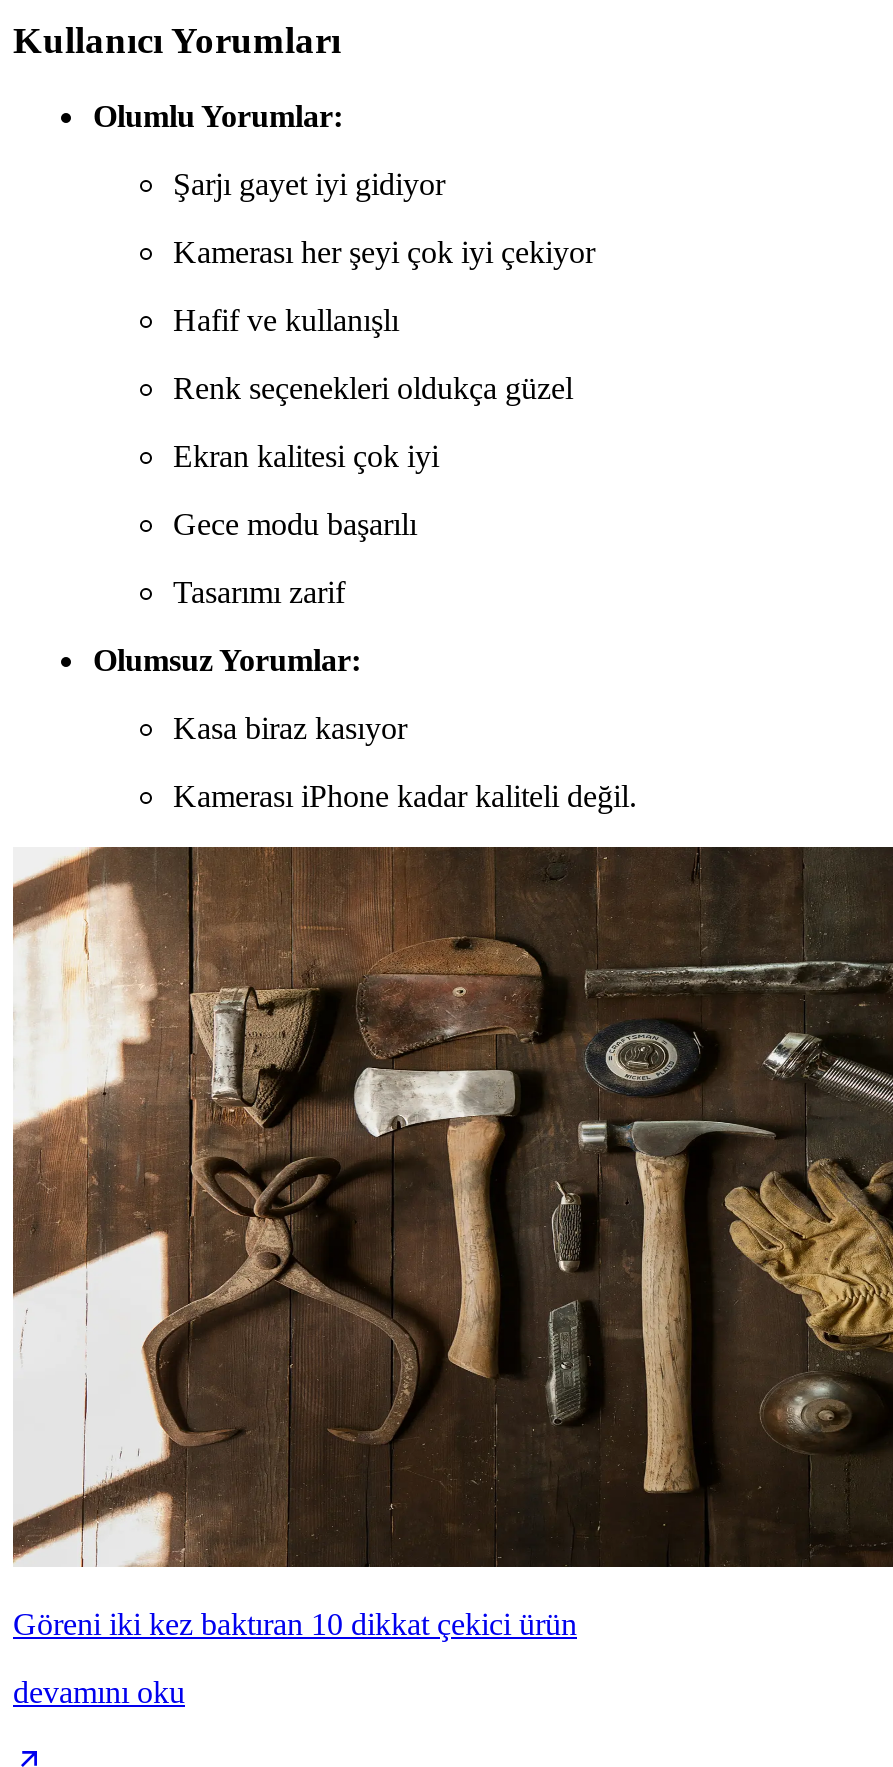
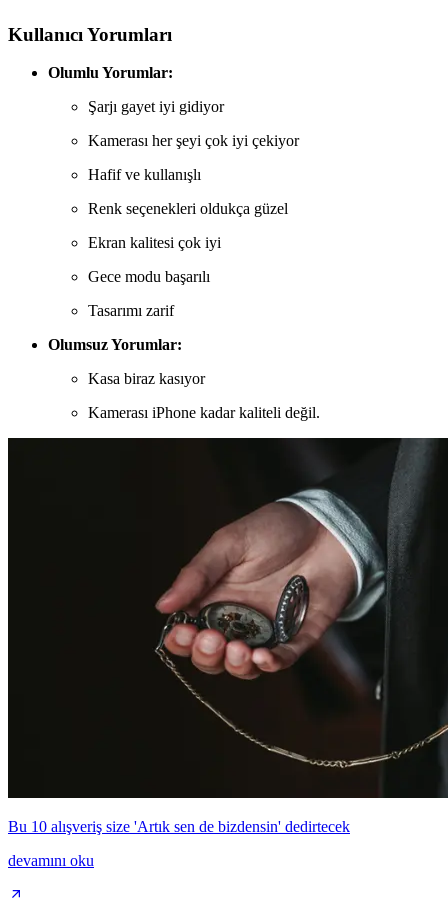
[11,845,887,1642] [image] | Göreni iki kez baktıran 10 dikkat çekici ürün -> [7,437,445,835] [image] | Bu 10 alışveriş size 'Artık sen de bizdensin' dedirtecek

